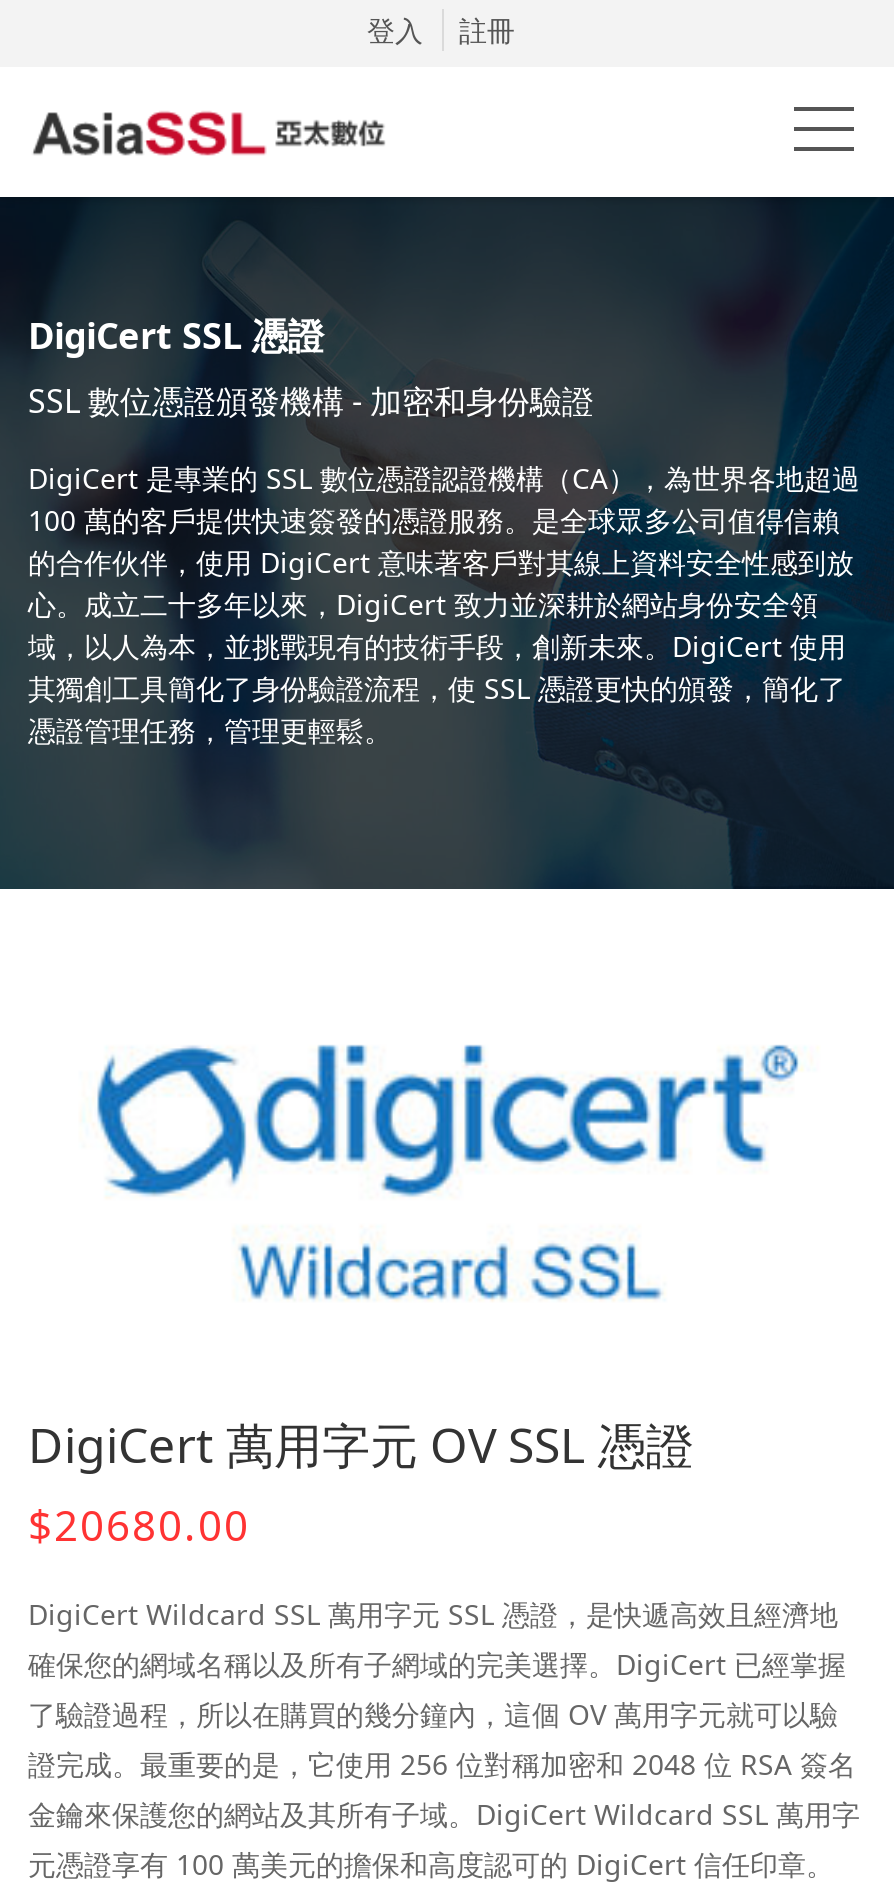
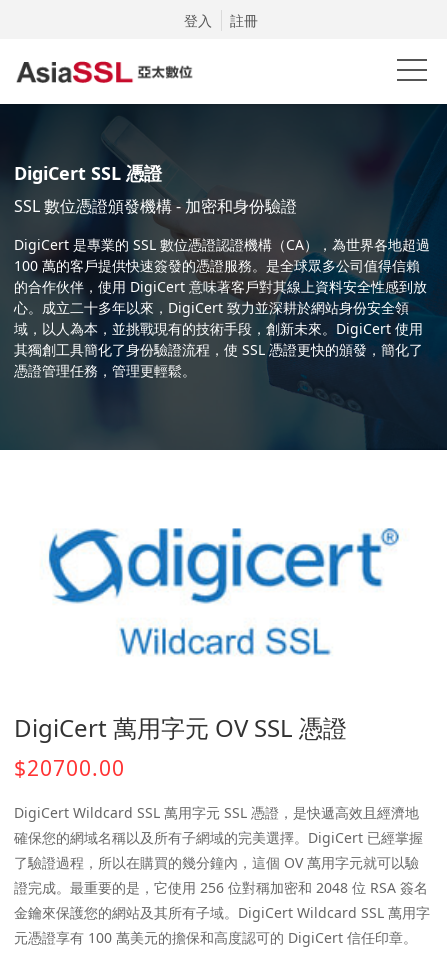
[28,1496,250,1552] $20680.00 -> [14,754,125,782] $20700.00

